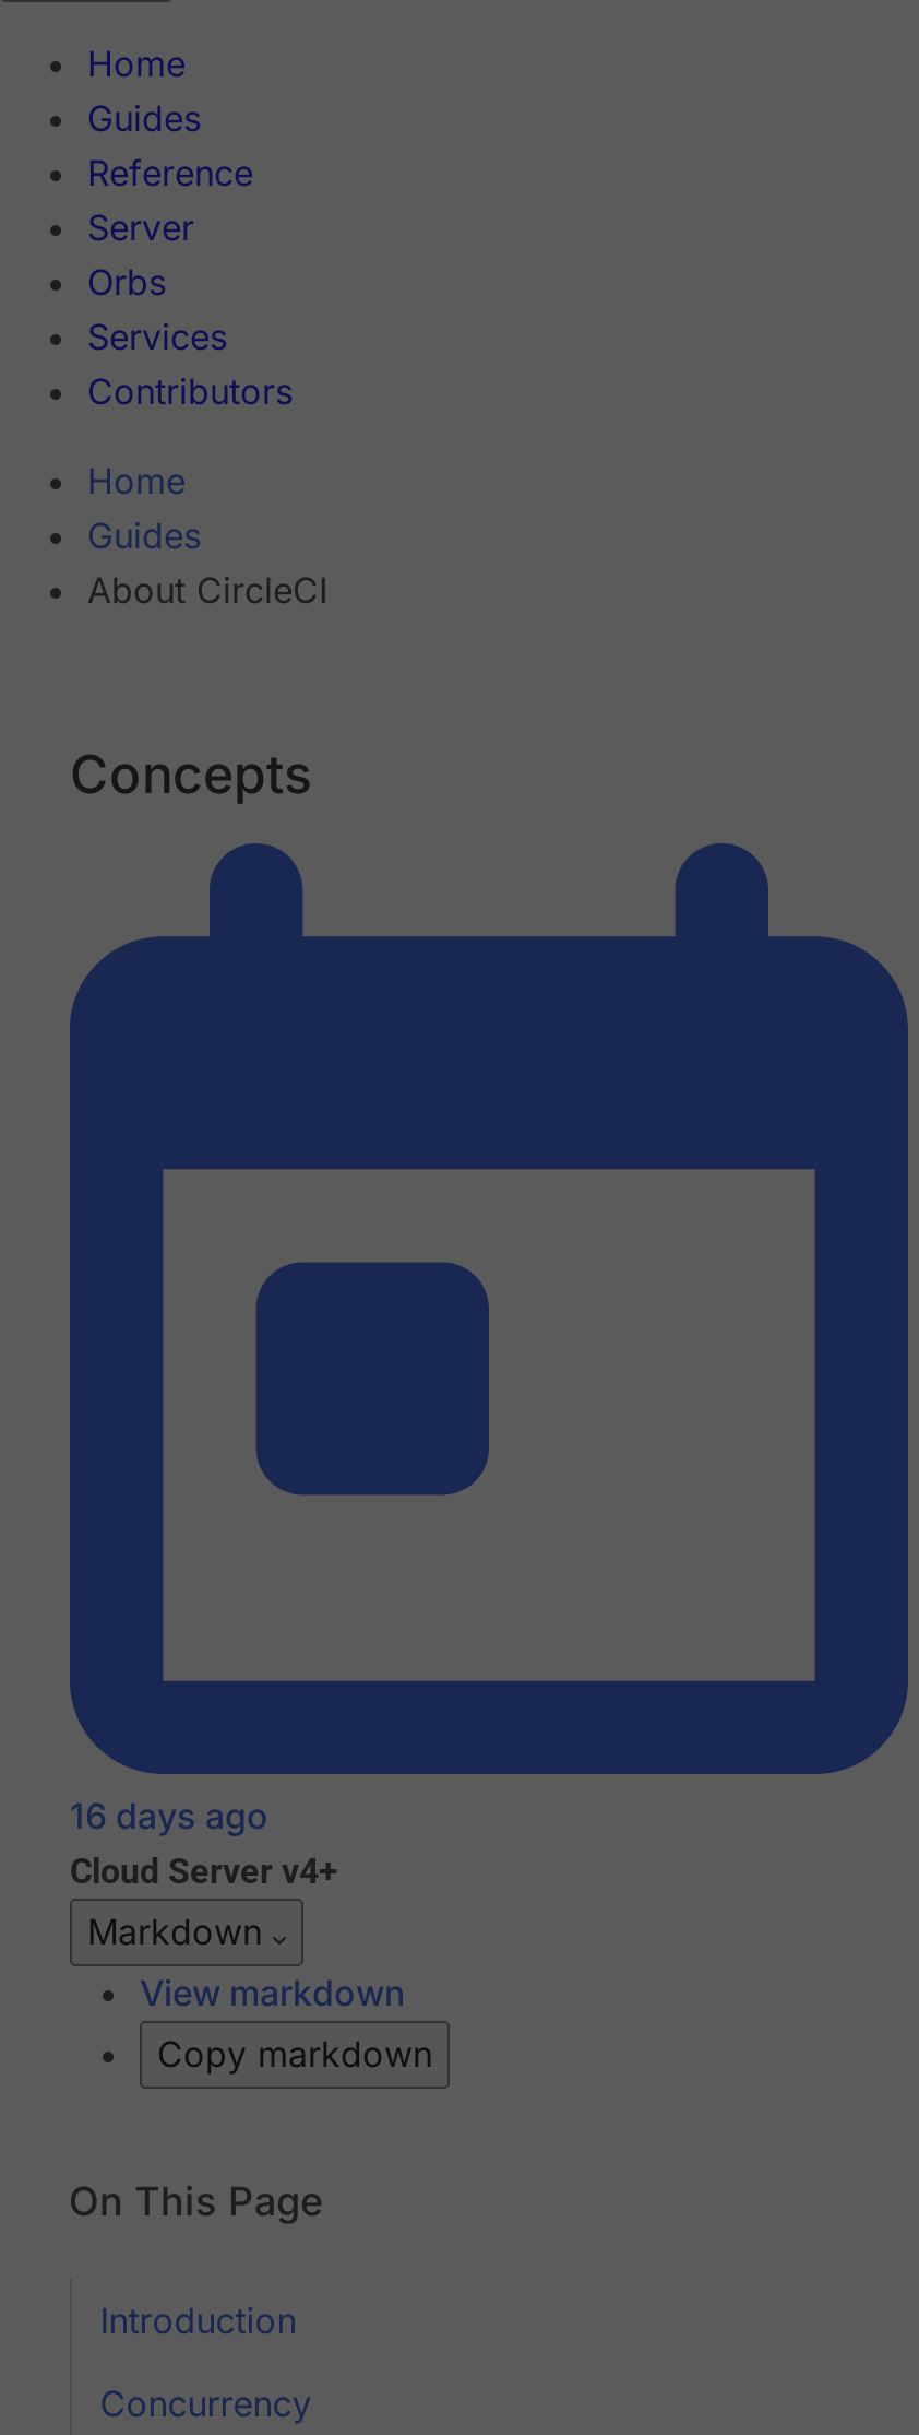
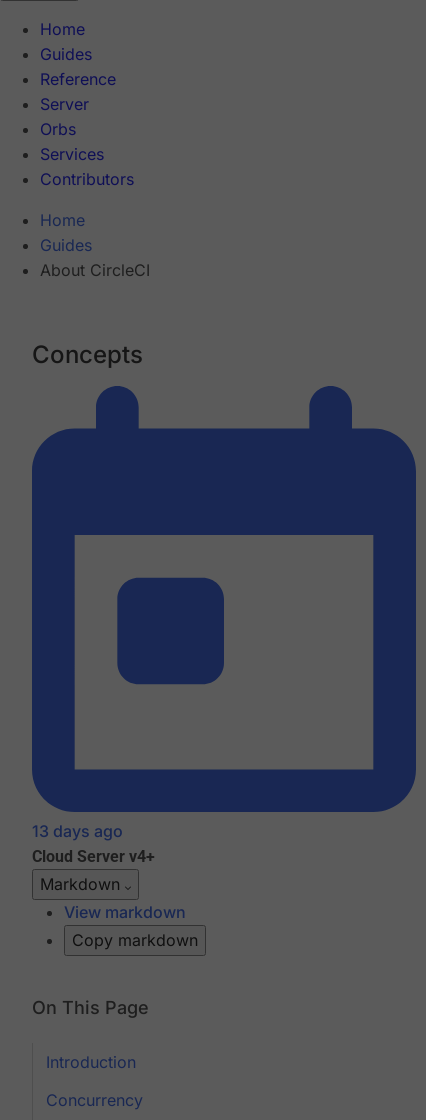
[70,1795,268,1839] 16 days ago -> [32,821,123,841] 13 days ago

